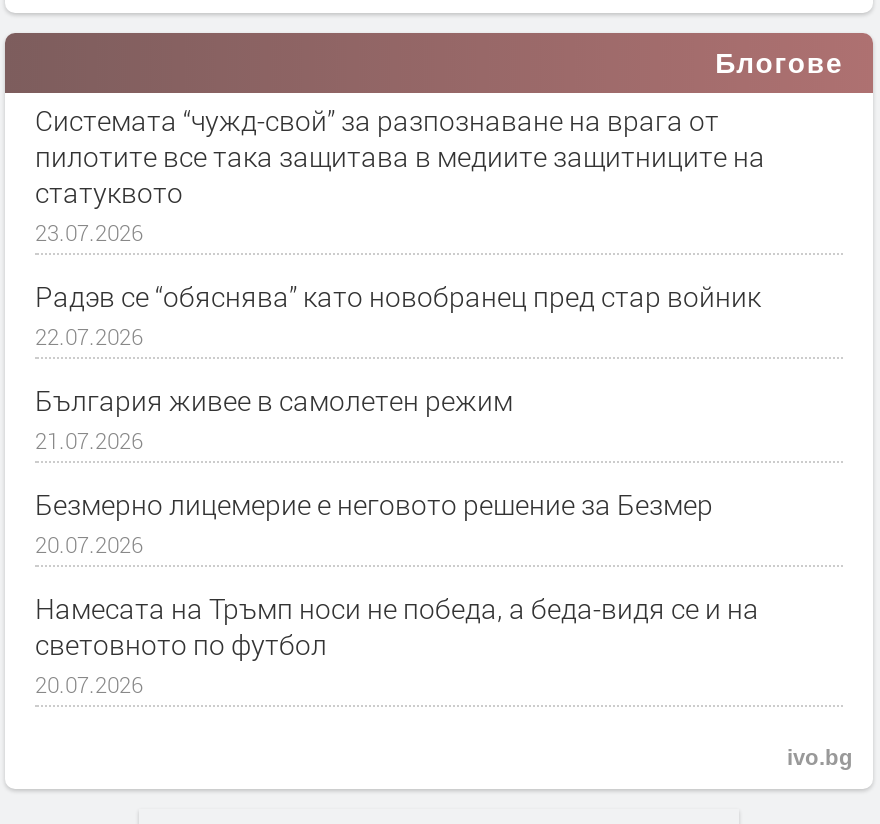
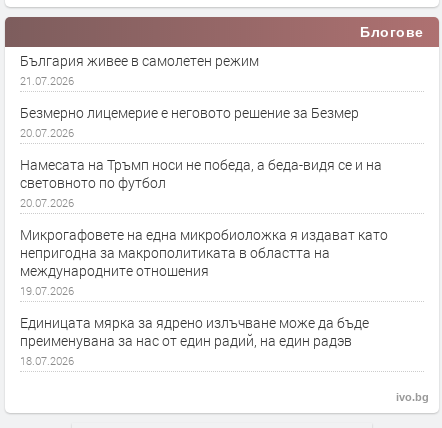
[35,101,765,351] Системата “чужд-свой” за разпознаване на врага от | пилотите все така защитава в медиите защитниците на | статуквото | 23.07.2026 | Радэв се “обяснява” като новобранец пред стар войник | 22.07.2026 -> none
moved [35,381,759,699] -> [20,51,382,210]: България живее в самолетен режим | 21.07.2026 | Безмерно лицемерие е неговото решение за Безмер | 20.07.2026 | Намесата на Тръмп носи не победа, а беда-видя се и на | световното по футбол | 20.07.2026
none -> [20,225,388,368] Микрогафовете на една микробиоложка я издават като | непригодна за макрополитиката в областта на | международните отношения | 19.07.2026 | Единицата мярка за ядрено излъчване може да бъде | преименувана за нас от един радий, на един радэв | 18.07.2026

